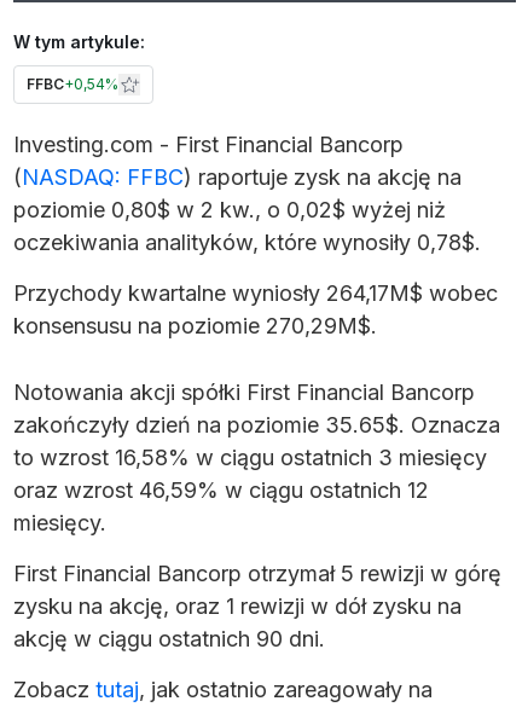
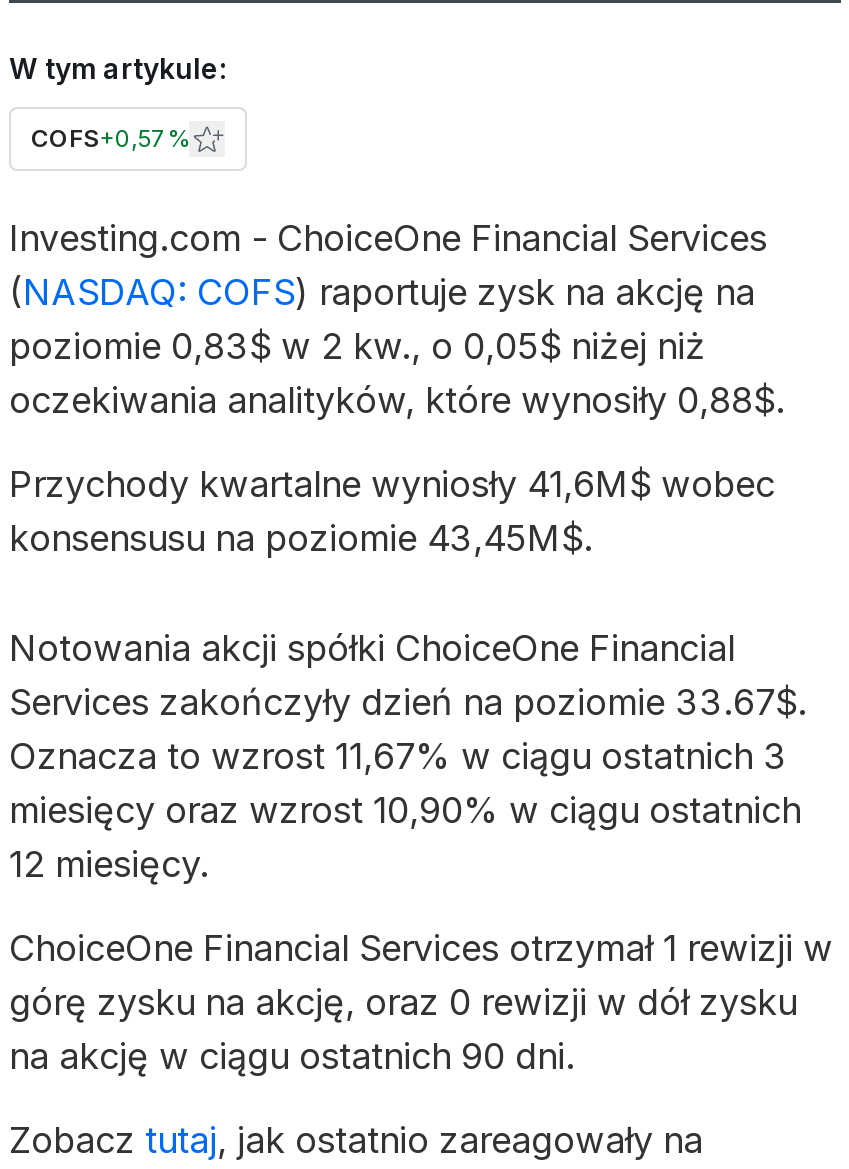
[27,75,118,93] FFBC+0,54% -> [31,123,189,153] COFS+0,57%
[13,131,481,255] Investing.com - First Financial Bancorp | (NASDAQ: FFBC) raportuje zysk na akcję na | poziomie 0,80$ w 2 kw., o 0,02$ wyżej niż | oczekiwania analityków, które wynosiły 0,78$. -> [9,217,785,421] Investing.com - ChoiceOne Financial Services | (NASDAQ: COFS) raportuje zysk na akcję na | poziomie 0,83$ w 2 kw., o 0,05$ niżej niż | oczekiwania analityków, które wynosiły 0,88$.
[13,280,498,338] Przychody kwartalne wyniosły 264,17M$ wobec | konsensusu na poziomie 270,29M$. -> [9,463,775,559] Przychody kwartalne wyniosły 41,6M$ wobec | konsensusu na poziomie 43,45M$.
[13,379,500,535] Notowania akcji spółki First Financial Bancorp | zakończyły dzień na poziomie 35.65$. Oznacza | to wzrost 16,58% w ciągu ostatnich 3 miesięcy | oraz wzrost 46,59% w ciągu ostatnich 12 | miesięcy. -> [9,627,807,885] Notowania akcji spółki ChoiceOne Financial | Services zakończyły dzień na poziomie 33.67$. | Oznacza to wzrost 11,67% w ciągu ostatnich 3 | miesięcy oraz wzrost 10,90% w ciągu ostatnich | 12 miesięcy.
[13,561,501,651] First Financial Bancorp otrzymał 5 rewizji w górę | zysku na akcję, oraz 1 rewizji w dół zysku na | akcję w ciągu ostatnich 90 dni. -> [9,927,833,1077] ChoiceOne Financial Services otrzymał 1 rewizji w | górę zysku na akcję, oraz 0 rewizji w dół zysku | na akcję w ciągu ostatnich 90 dni.

